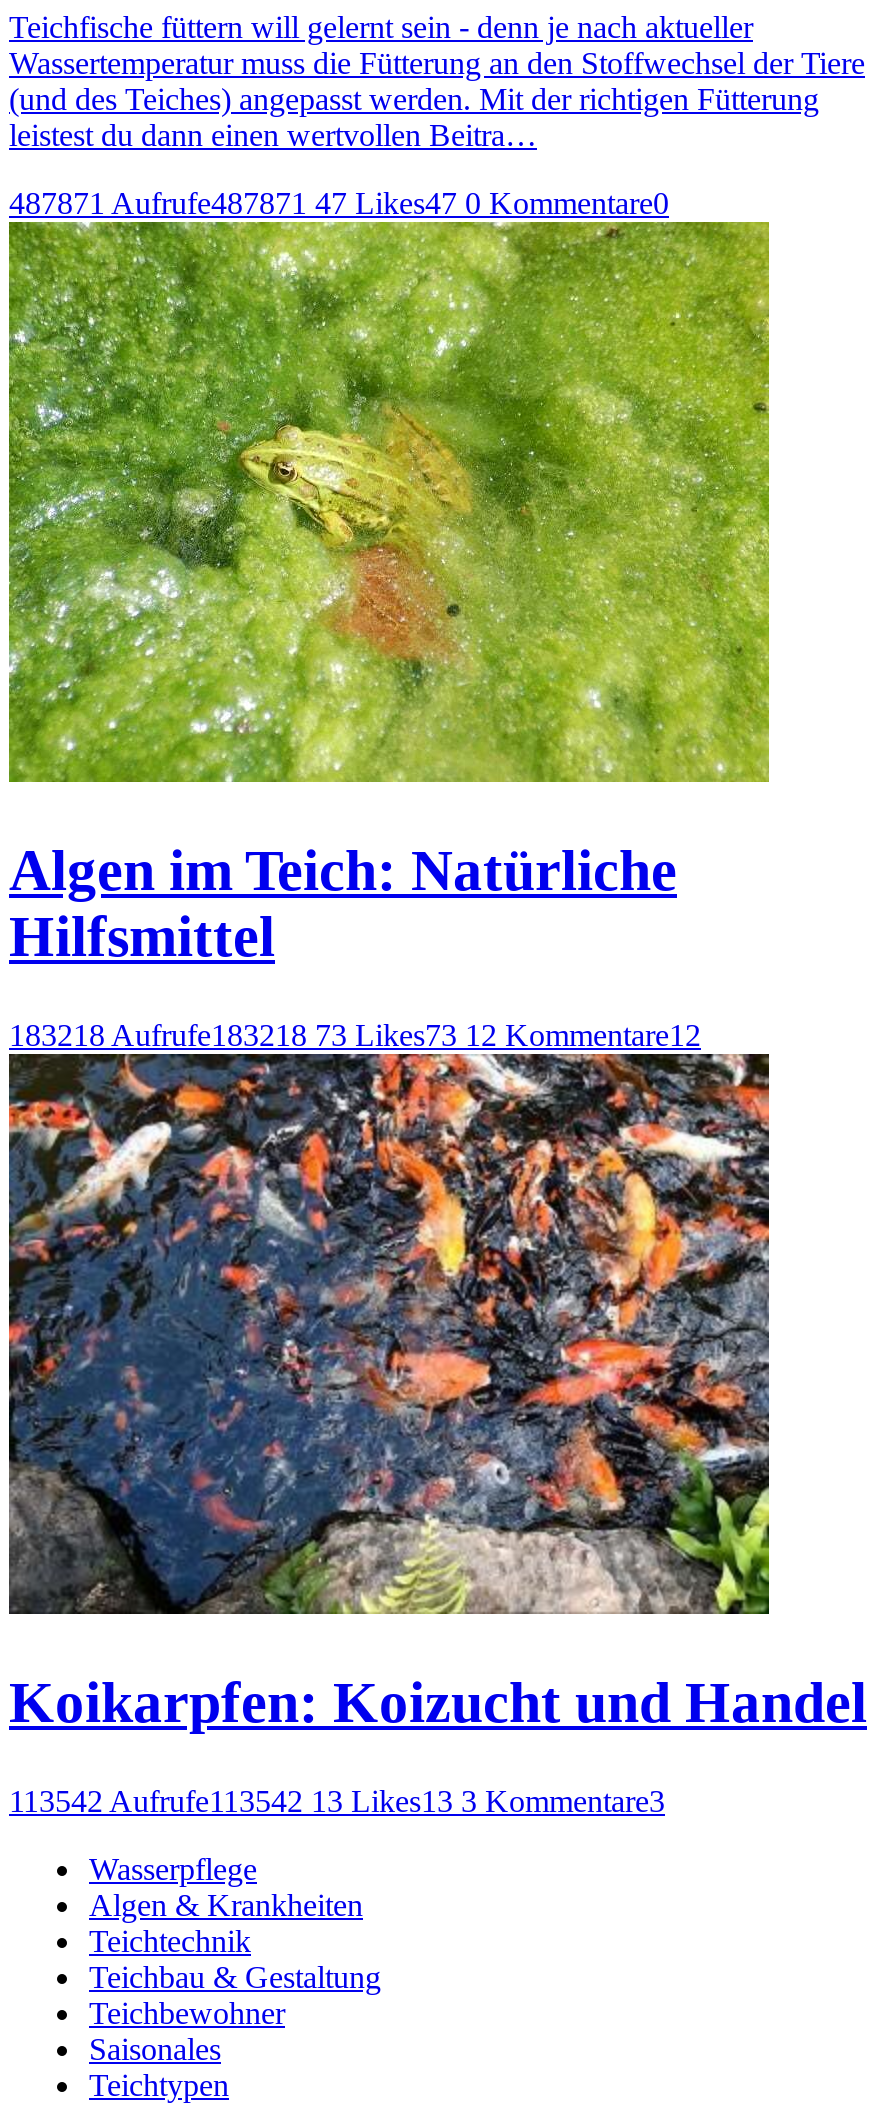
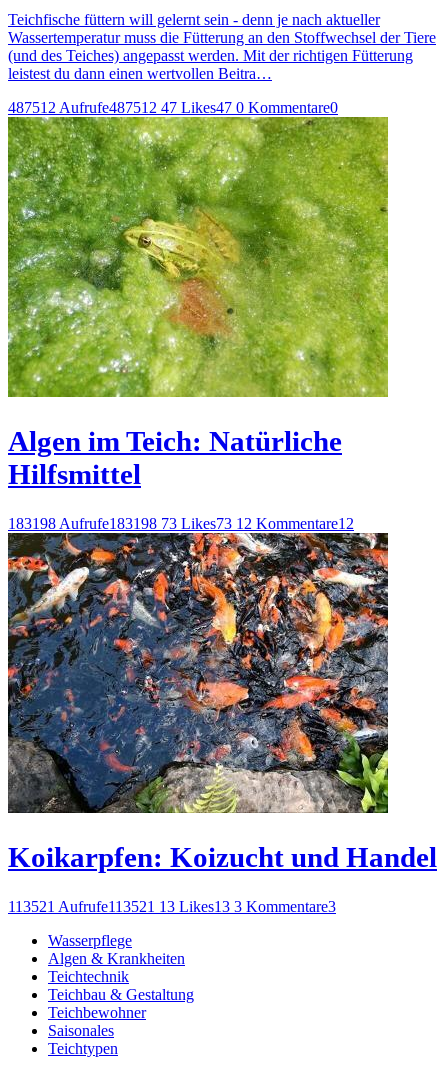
[9,186,669,220] 487871 Aufrufe487871 47 Likes47 0 Kommentare0 -> [8,99,338,116] 487512 Aufrufe487512 47 Likes47 0 Kommentare0
[9,1017,701,1051] 183218 Aufrufe183218 73 Likes73 12 Kommentare12 -> [8,515,354,532] 183198 Aufrufe183198 73 Likes73 12 Kommentare12
[9,1783,665,1817] 113542 Aufrufe113542 13 Likes13 3 Kommentare3 -> [8,897,336,914] 113521 Aufrufe113521 13 Likes13 3 Kommentare3

